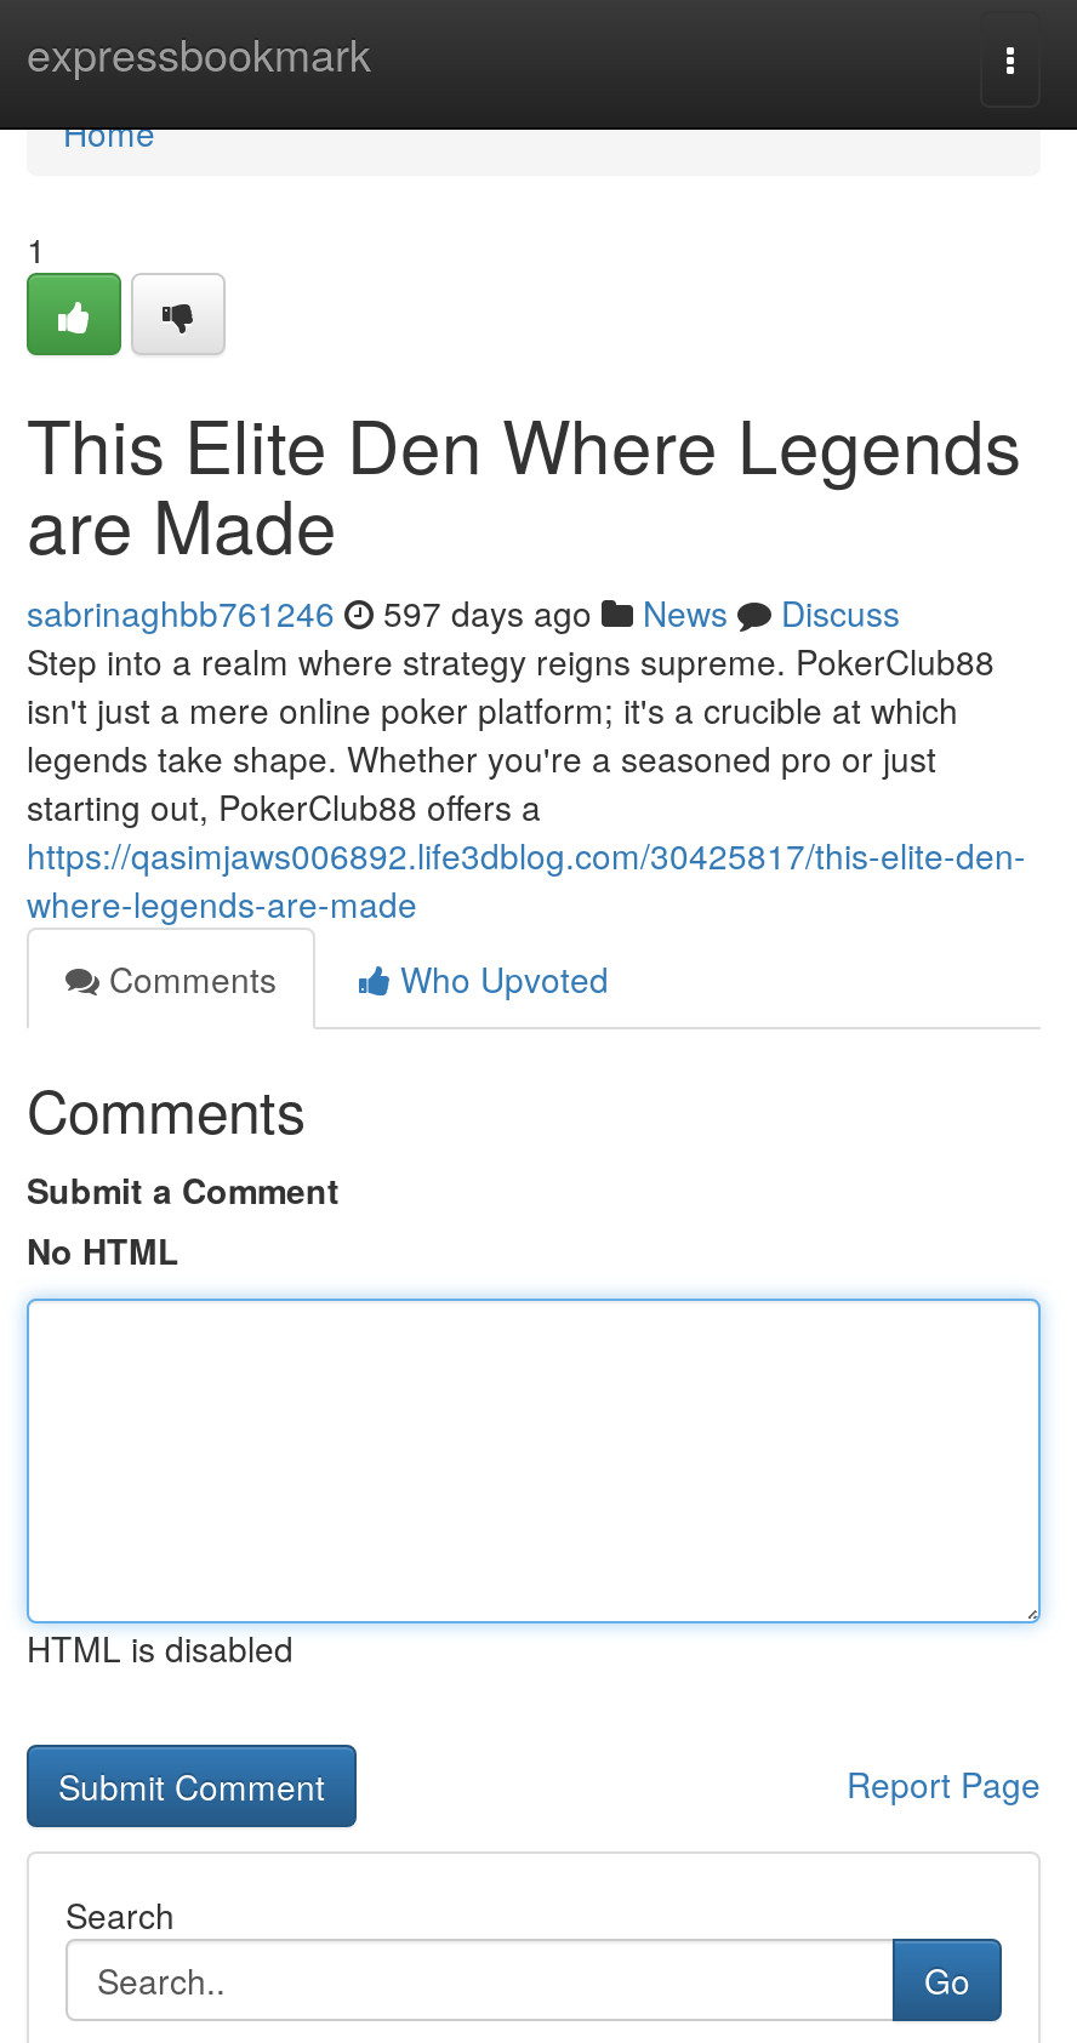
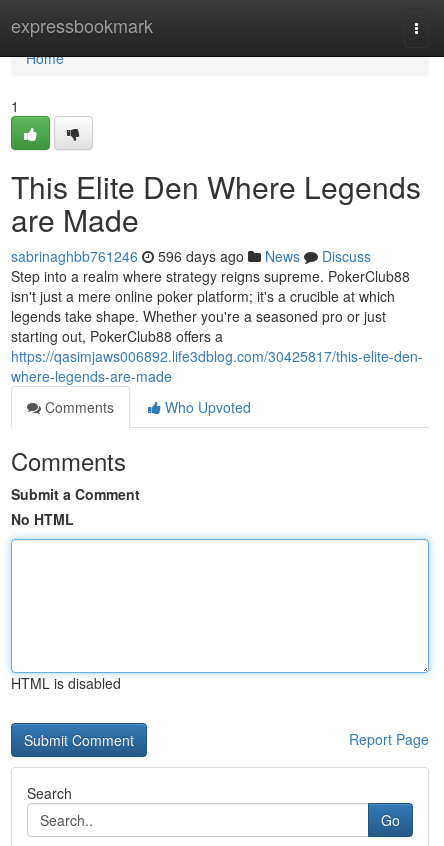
[27,588,900,637] sabrinaghbb761246 597 days ago News Discuss -> [11,246,371,266] sabrinaghbb761246 596 days ago News Discuss

